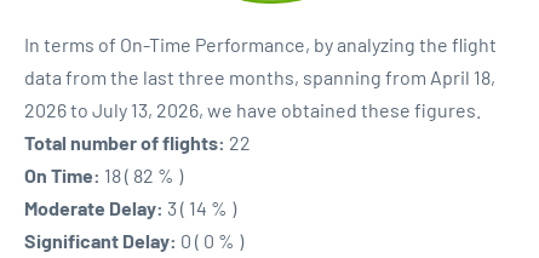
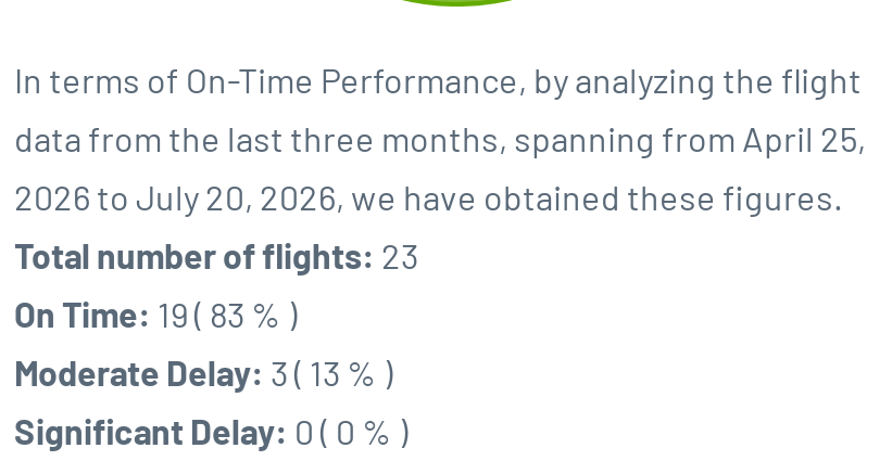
[24,65,495,88] data from the last three months, spanning from April 18, -> [14,117,866,158] data from the last three months, spanning from April 25,
[24,98,481,121] 2026 to July 13, 2026, we have obtained these figures. -> [14,176,842,217] 2026 to July 20, 2026, we have obtained these figures.
[24,131,251,154] Total number of flights: 22 -> [14,234,418,276] Total number of flights: 23
[24,164,183,187] On Time: 18 ( 82 % ) -> [14,293,297,334] On Time: 19 ( 83 % )
[24,196,236,219] Moderate Delay: 3 ( 14 % ) -> [14,351,392,393] Moderate Delay: 3 ( 13 % )

